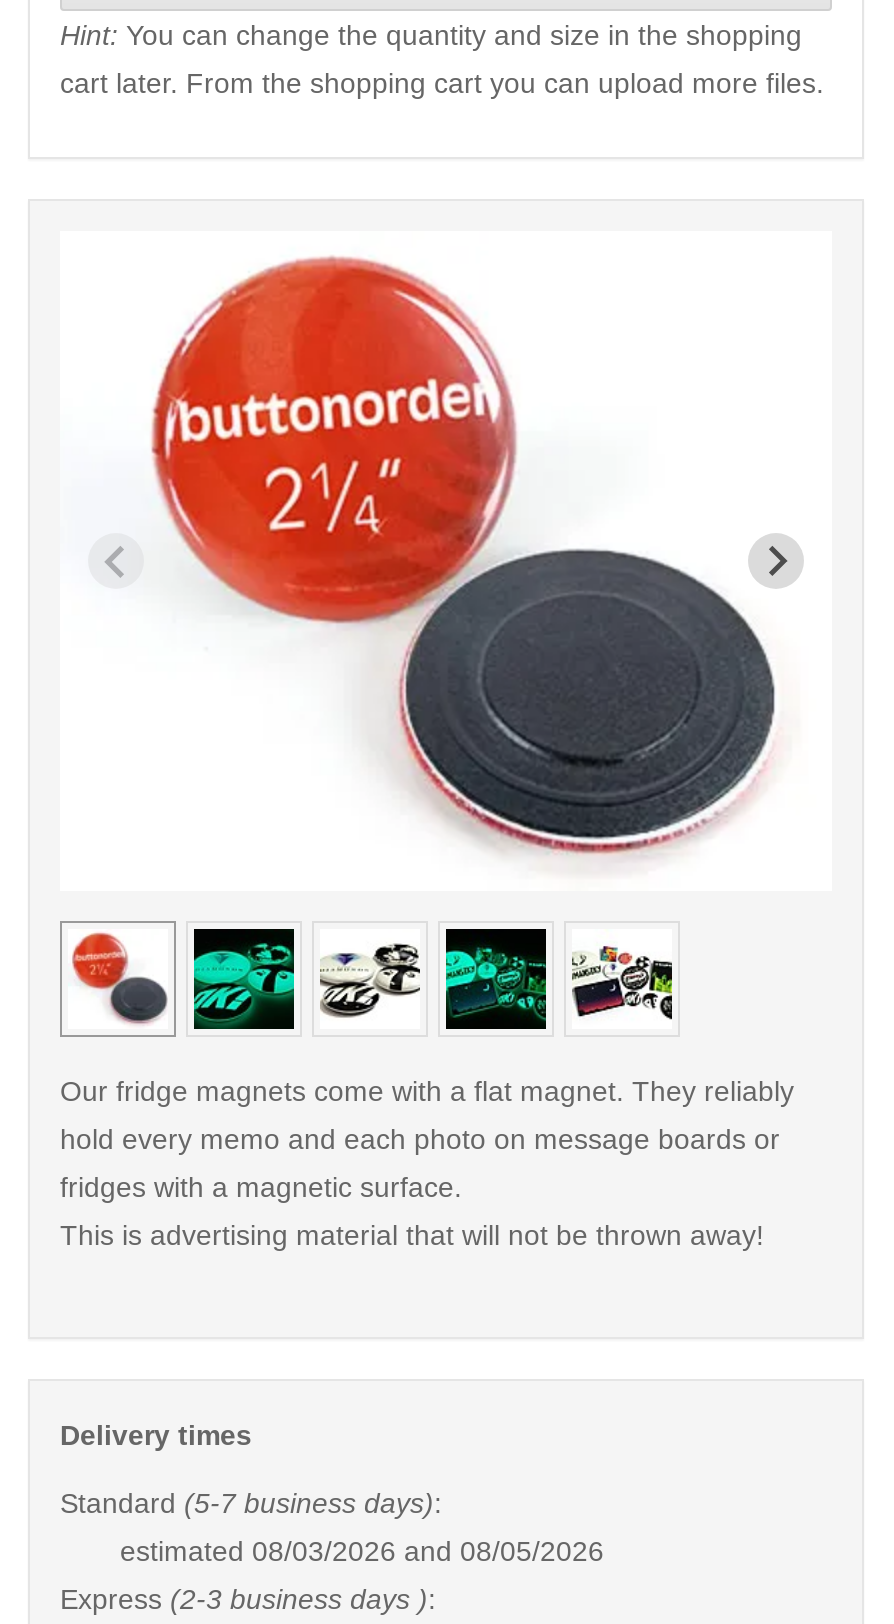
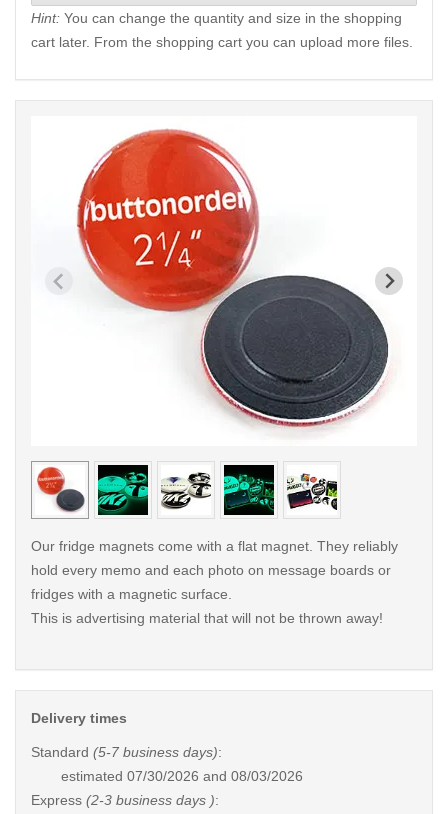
[120,1535,604,1567] estimated 08/03/2026 and 08/05/2026 -> [61,768,303,784] estimated 07/30/2026 and 08/03/2026

